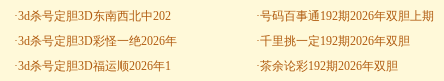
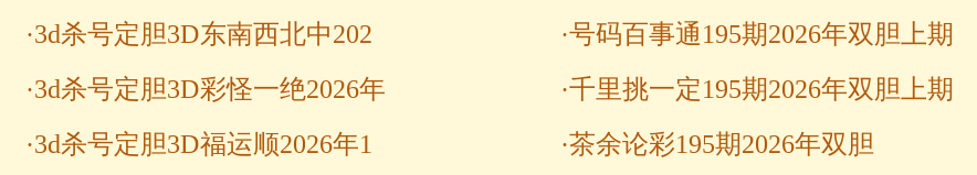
[255,9,433,23] ·号码百事通192期2026年双胆上期 -> [560,19,954,50] ·号码百事通195期2026年双胆上期
[255,34,409,48] ·千里挑一定192期2026年双胆 -> [560,74,954,105] ·千里挑一定195期2026年双胆上期
[255,59,397,73] ·茶余论彩192期2026年双胆 -> [560,129,874,160] ·茶余论彩195期2026年双胆

